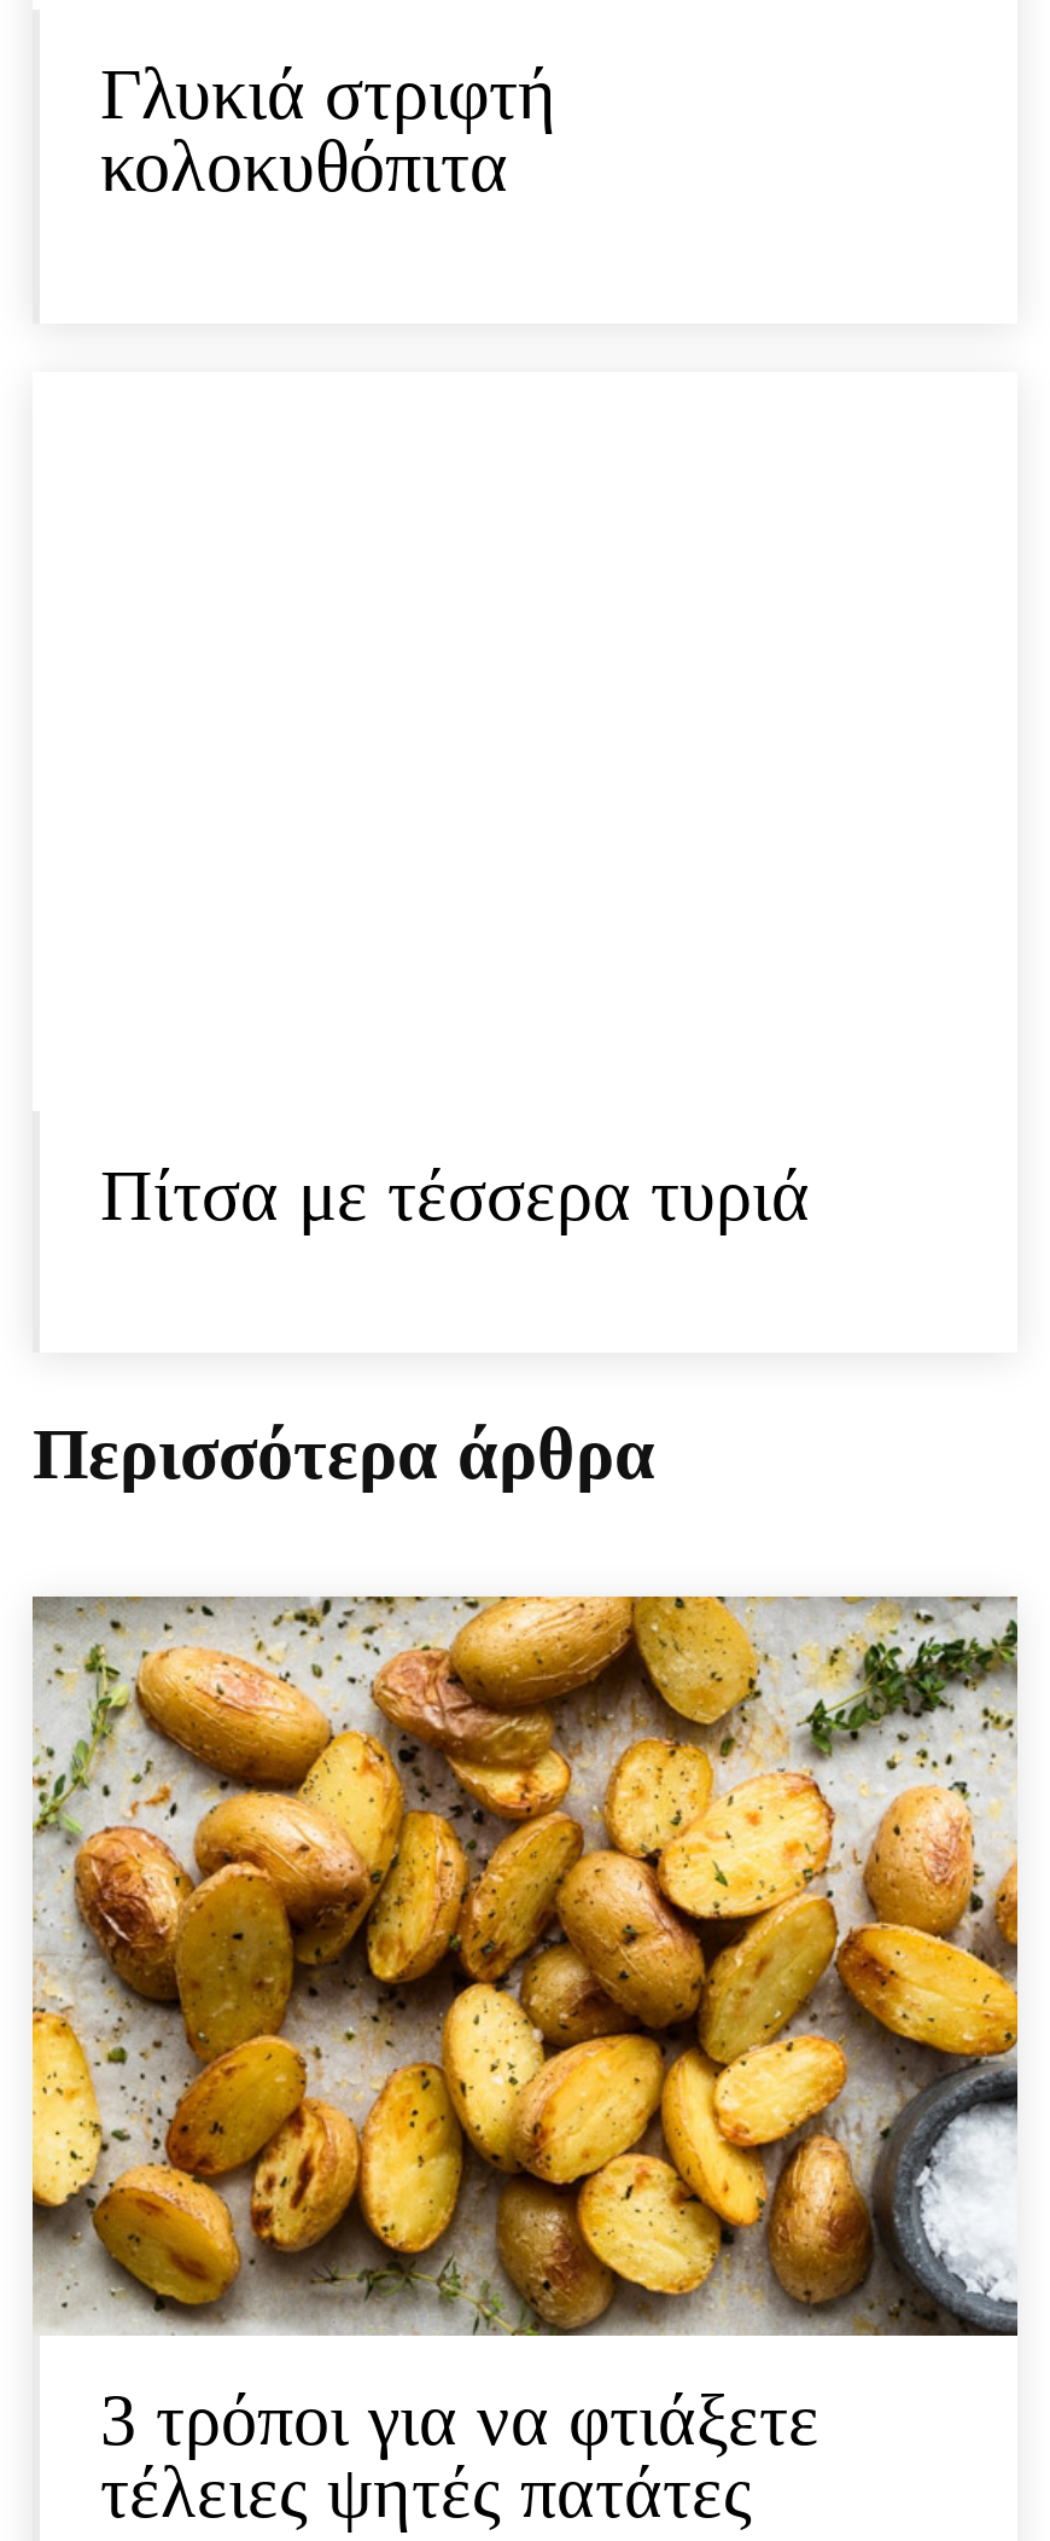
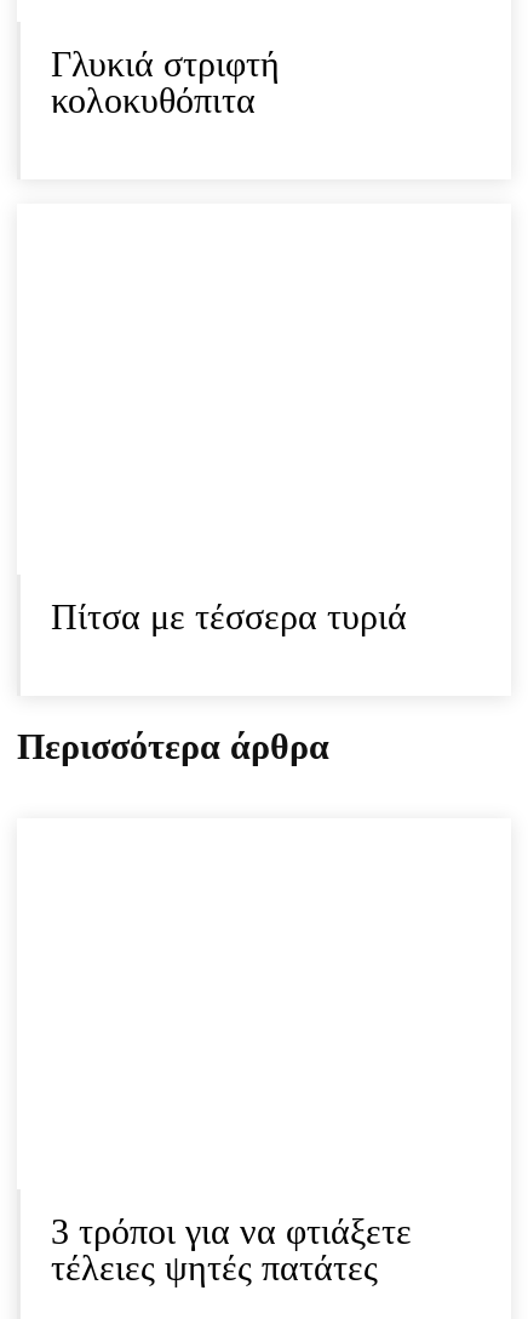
[30,1594,1020,2338] [image] -> none

